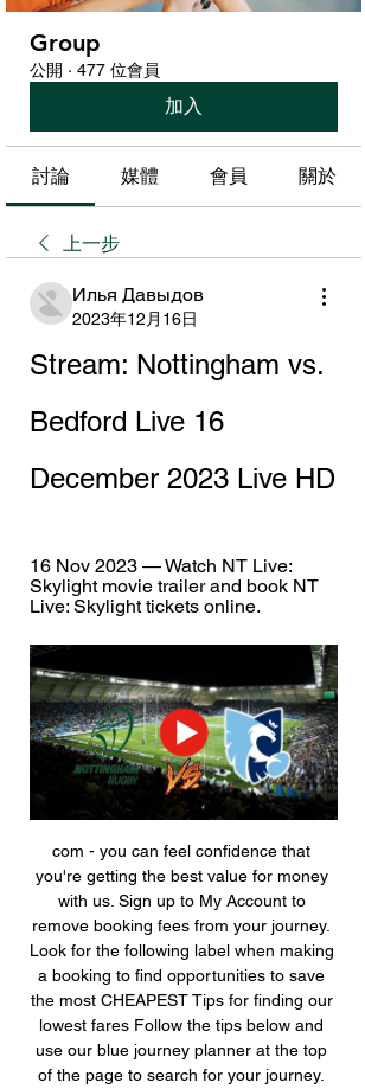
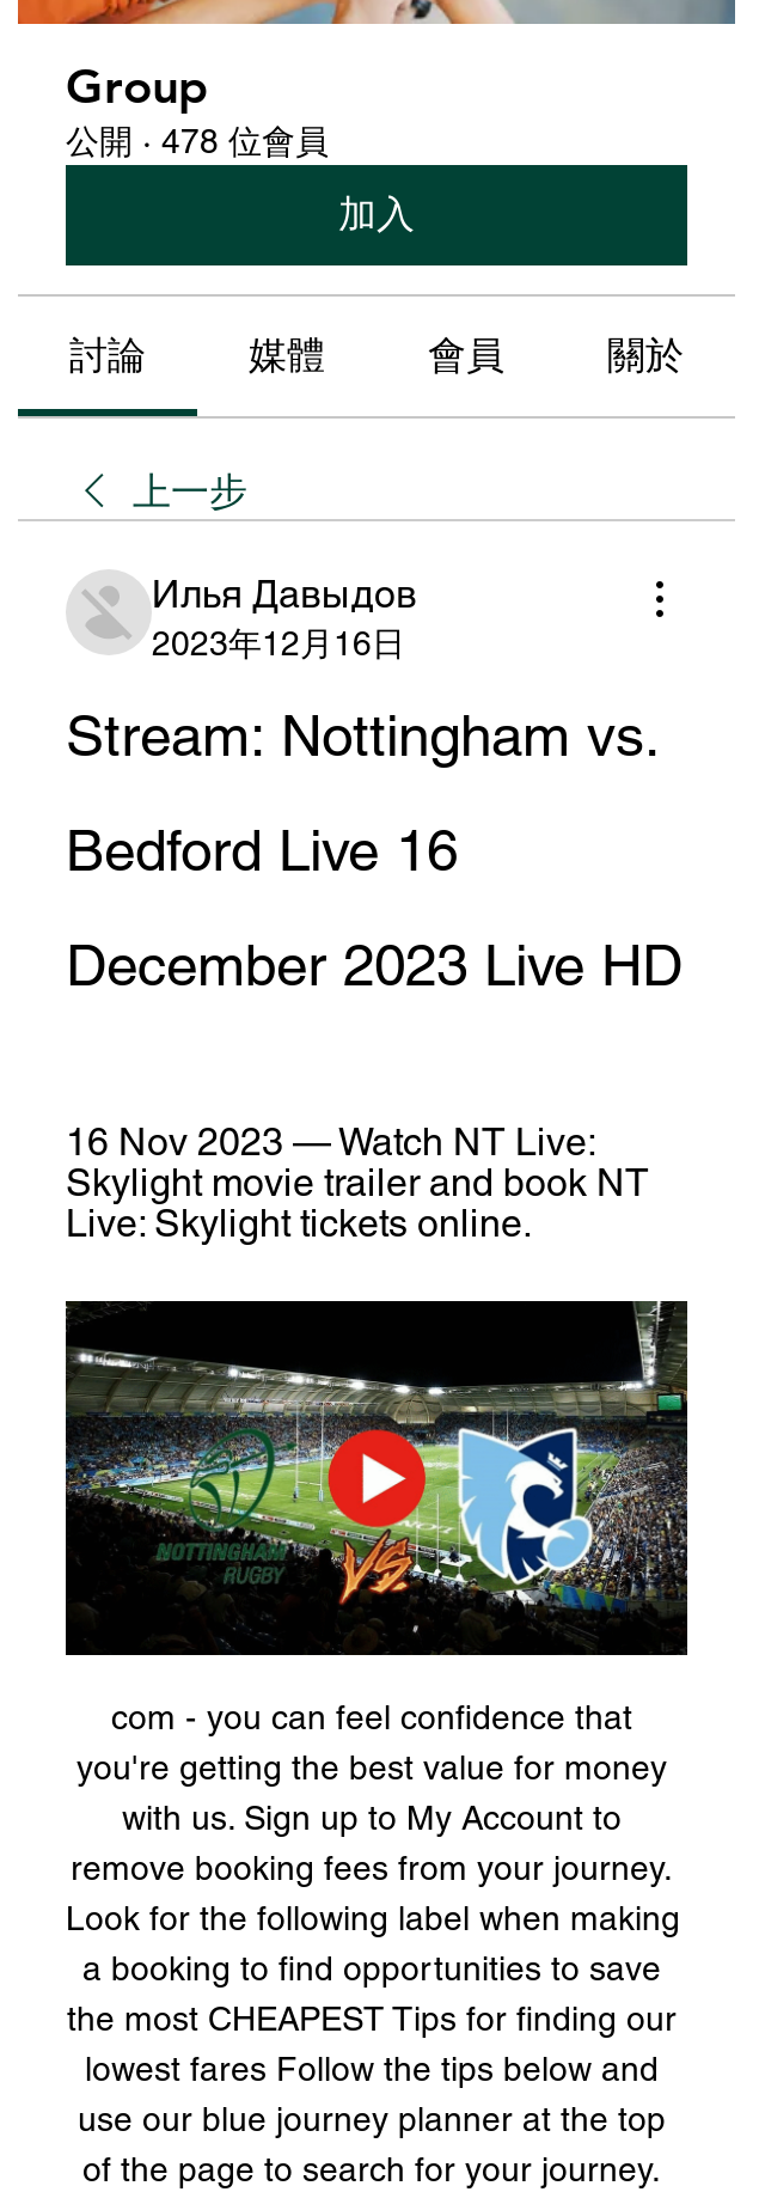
[30,60,160,79] 公開 · 477 位會員 -> [66,122,329,160] 公開 · 478 位會員

